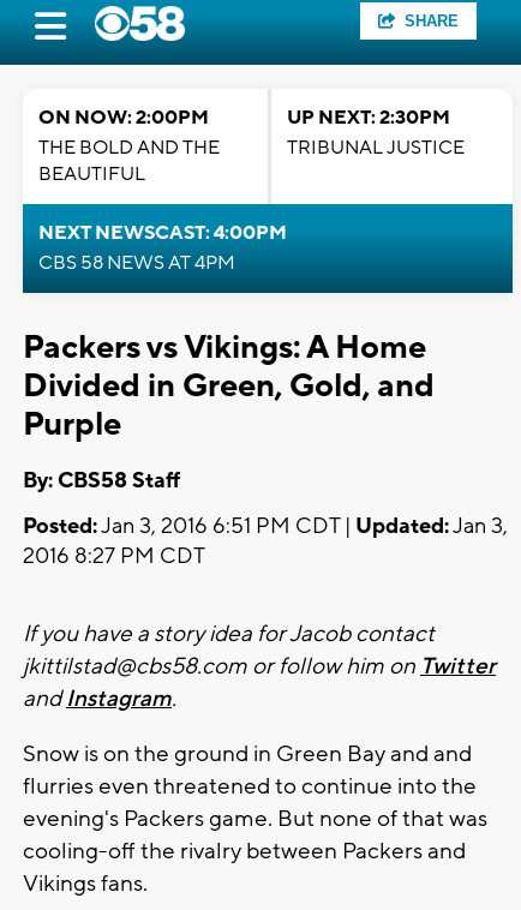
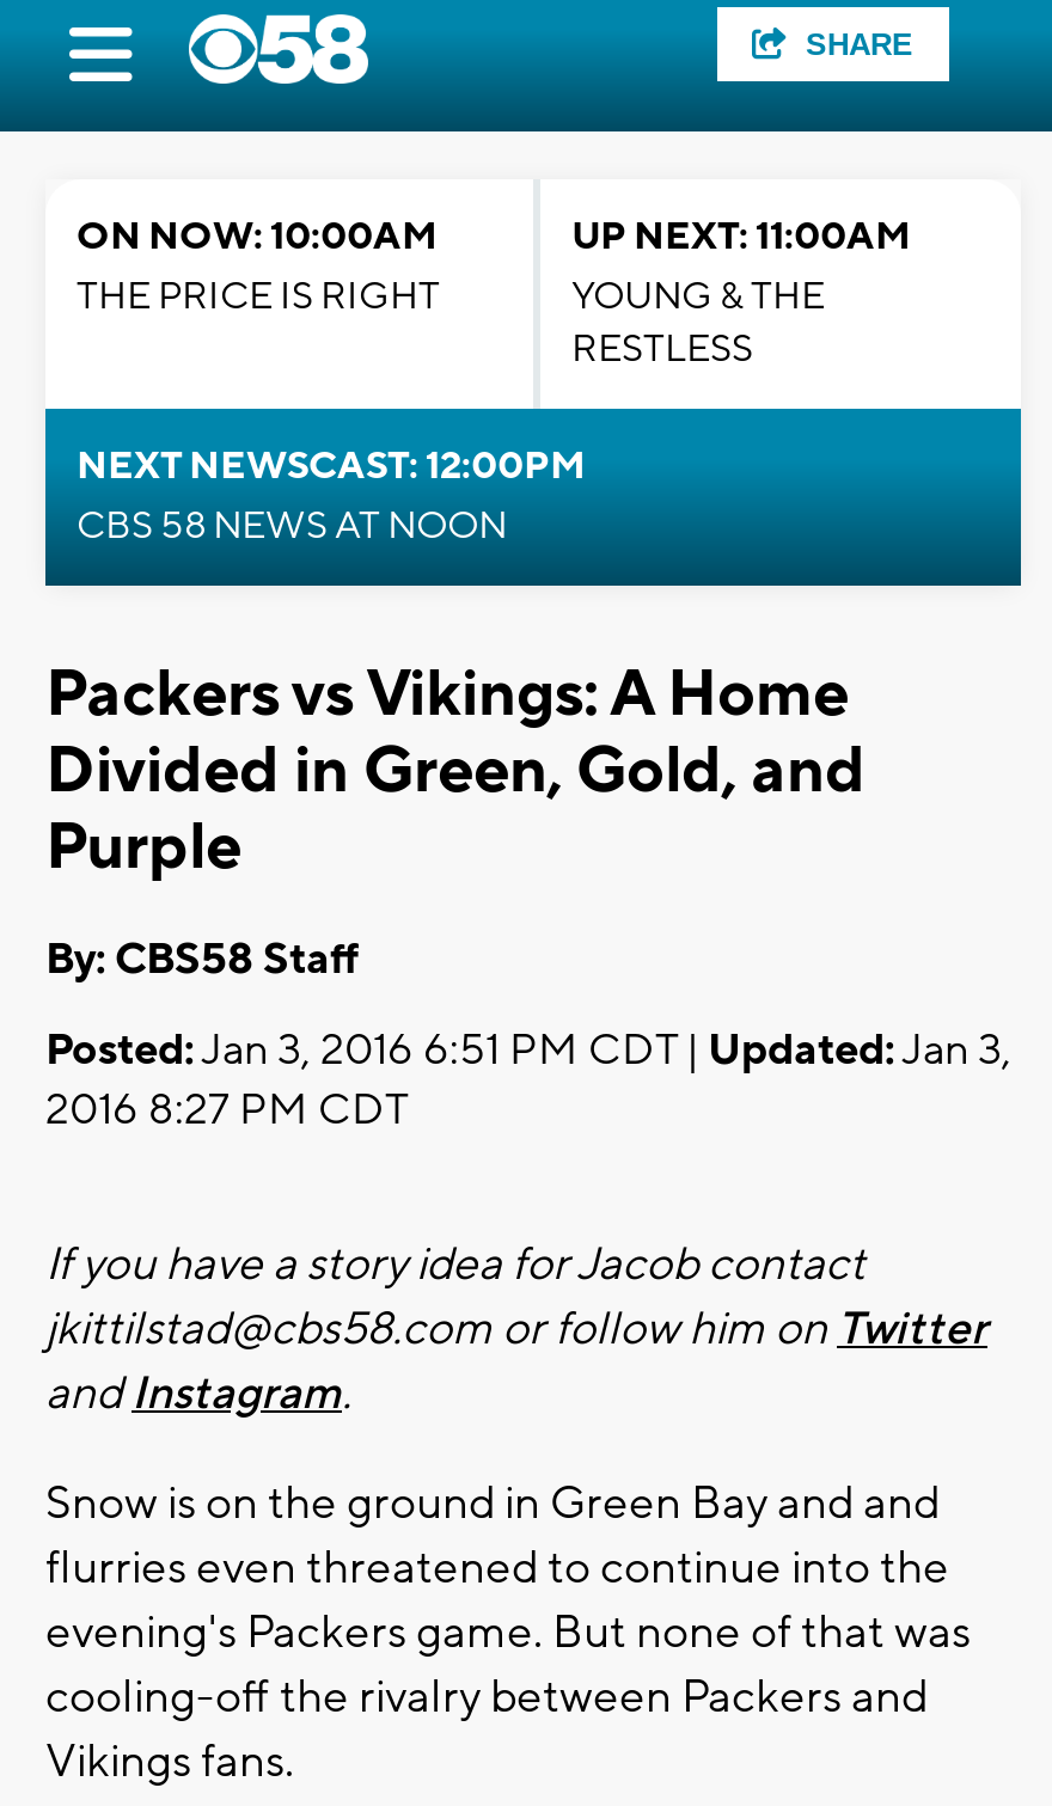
[38,106,220,186] ON NOW: 2:00PM | THE BOLD AND THE | BEAUTIFUL -> [77,213,440,320] ON NOW: 10:00AM | THE PRICE IS RIGHT
[287,106,465,160] UP NEXT: 2:30PM | TRIBUNAL JUSTICE -> [571,213,911,373] UP NEXT: 11:00AM | YOUNG & THE | RESTLESS
[38,221,287,275] NEXT NEWSCAST: 4:00PM | CBS 58 NEWS AT 4PM -> [77,442,586,550] NEXT NEWSCAST: 12:00PM | CBS 58 NEWS AT NOON

